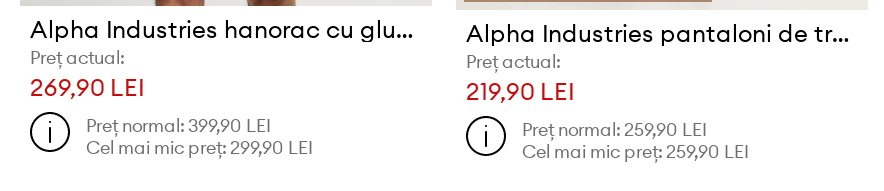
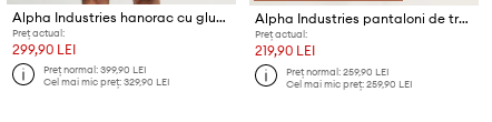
[30,73,144,103] 269,90 LEI -> [12,40,76,57] 299,90 LEI
[86,136,314,158] Cel mai mic preț: 299,90 LEI -> [43,75,170,88] Cel mai mic preț: 329,90 LEI

